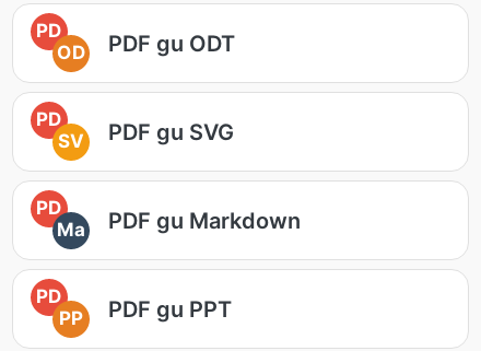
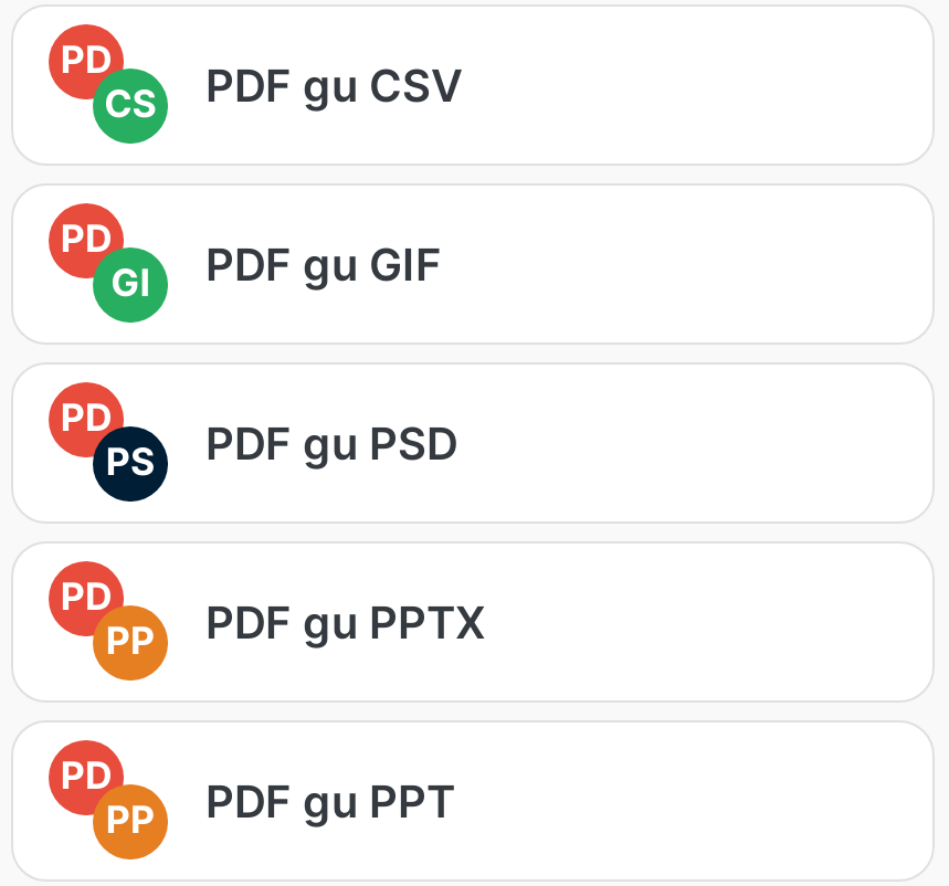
[58,30,235,64] OD | PDF gu ODT -> [105,59,462,126] CS | PDF gu CSV
[58,119,234,152] SV | PDF gu SVG -> [111,238,442,305] GI | PDF gu GIF
[58,207,301,241] Ma | PDF gu Markdown -> [60,416,486,663] PS | PDF gu PSD | PD | PP | PDF gu PPTX

